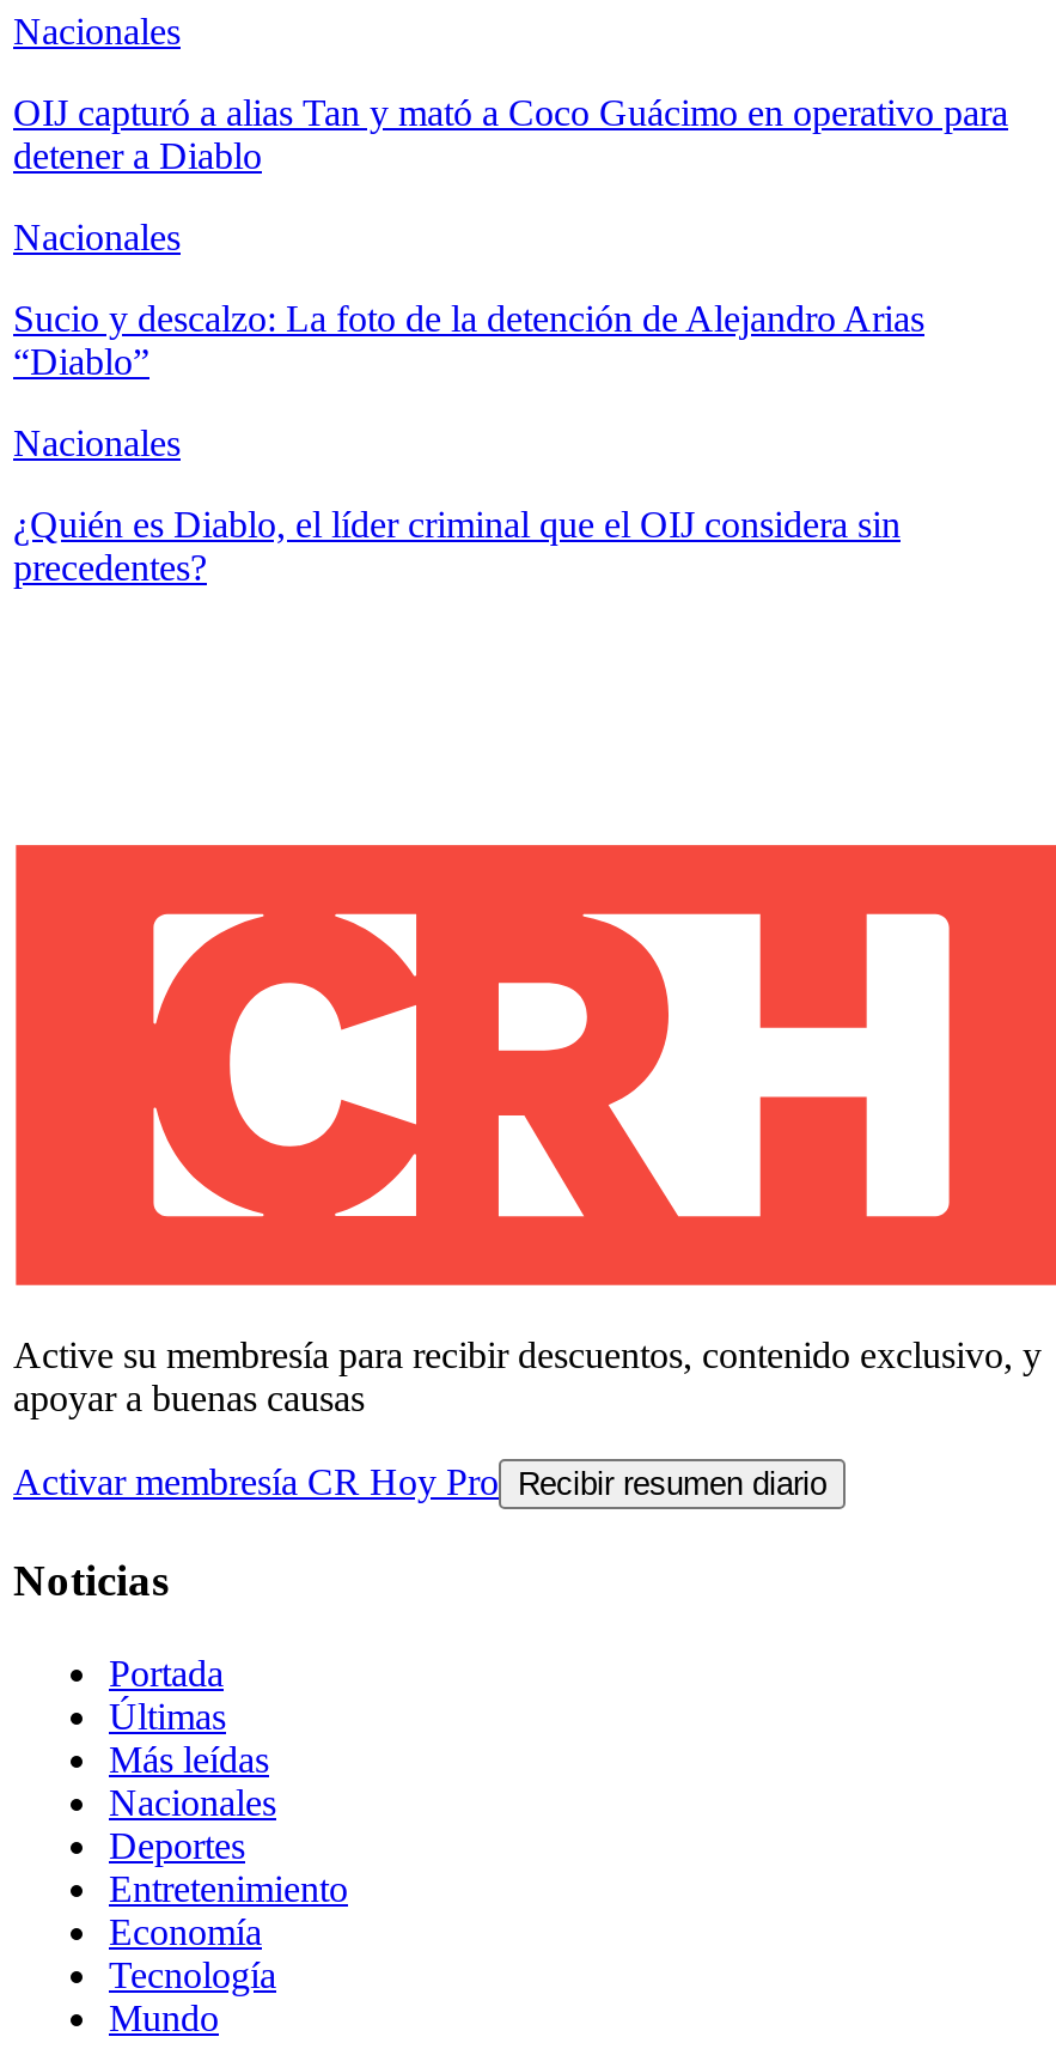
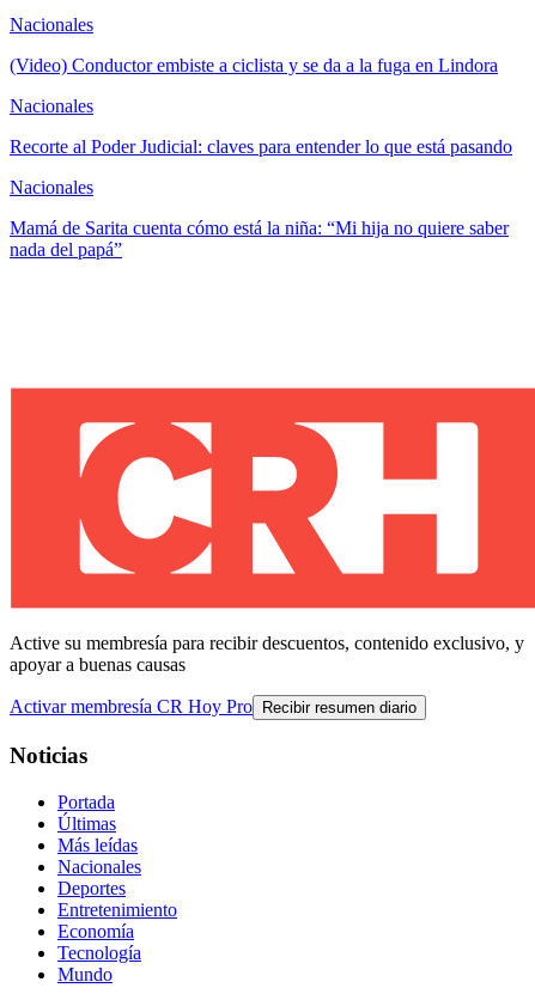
[13,92,1008,176] OIJ capturó a alias Tan y mató a Coco Guácimo en operativo para | detener a Diablo -> [10,55,498,75] (Video) Conductor embiste a ciclista y se da a la fuga en Lindora
[13,298,924,382] Sucio y descalzo: La foto de la detención de Alejandro Arias | “Diablo” -> [10,136,512,157] Recorte al Poder Judicial: claves para entender lo que está pasando
[13,504,901,588] ¿Quién es Diablo, el líder criminal que el OIJ considera sin | precedentes? -> [10,218,509,260] Mamá de Sarita cuenta cómo está la niña: “Mi hija no quiere saber | nada del papá”

